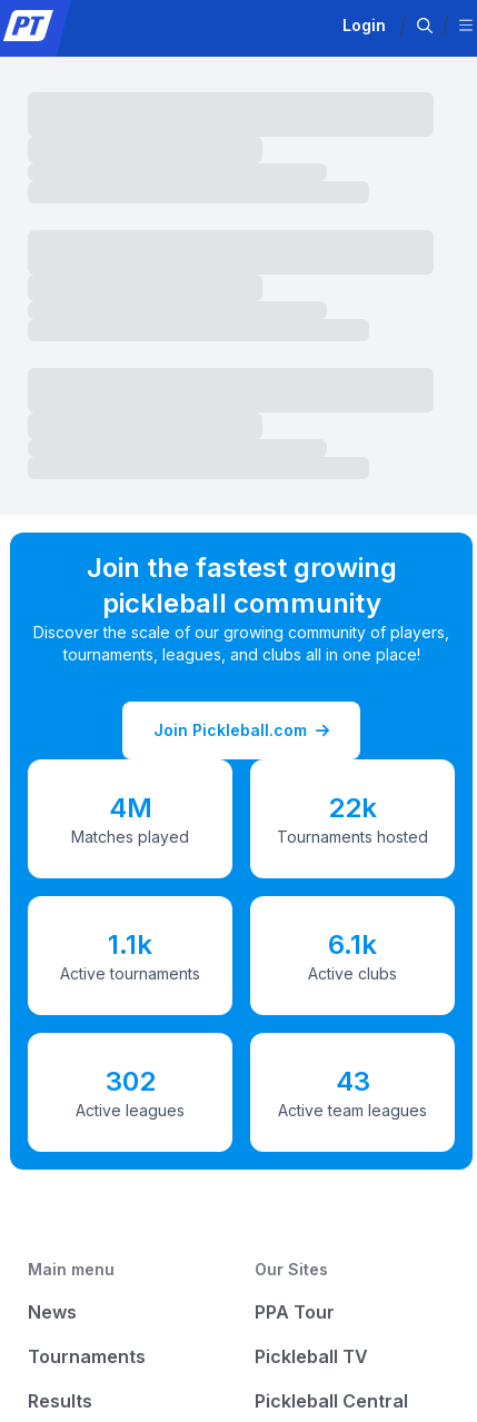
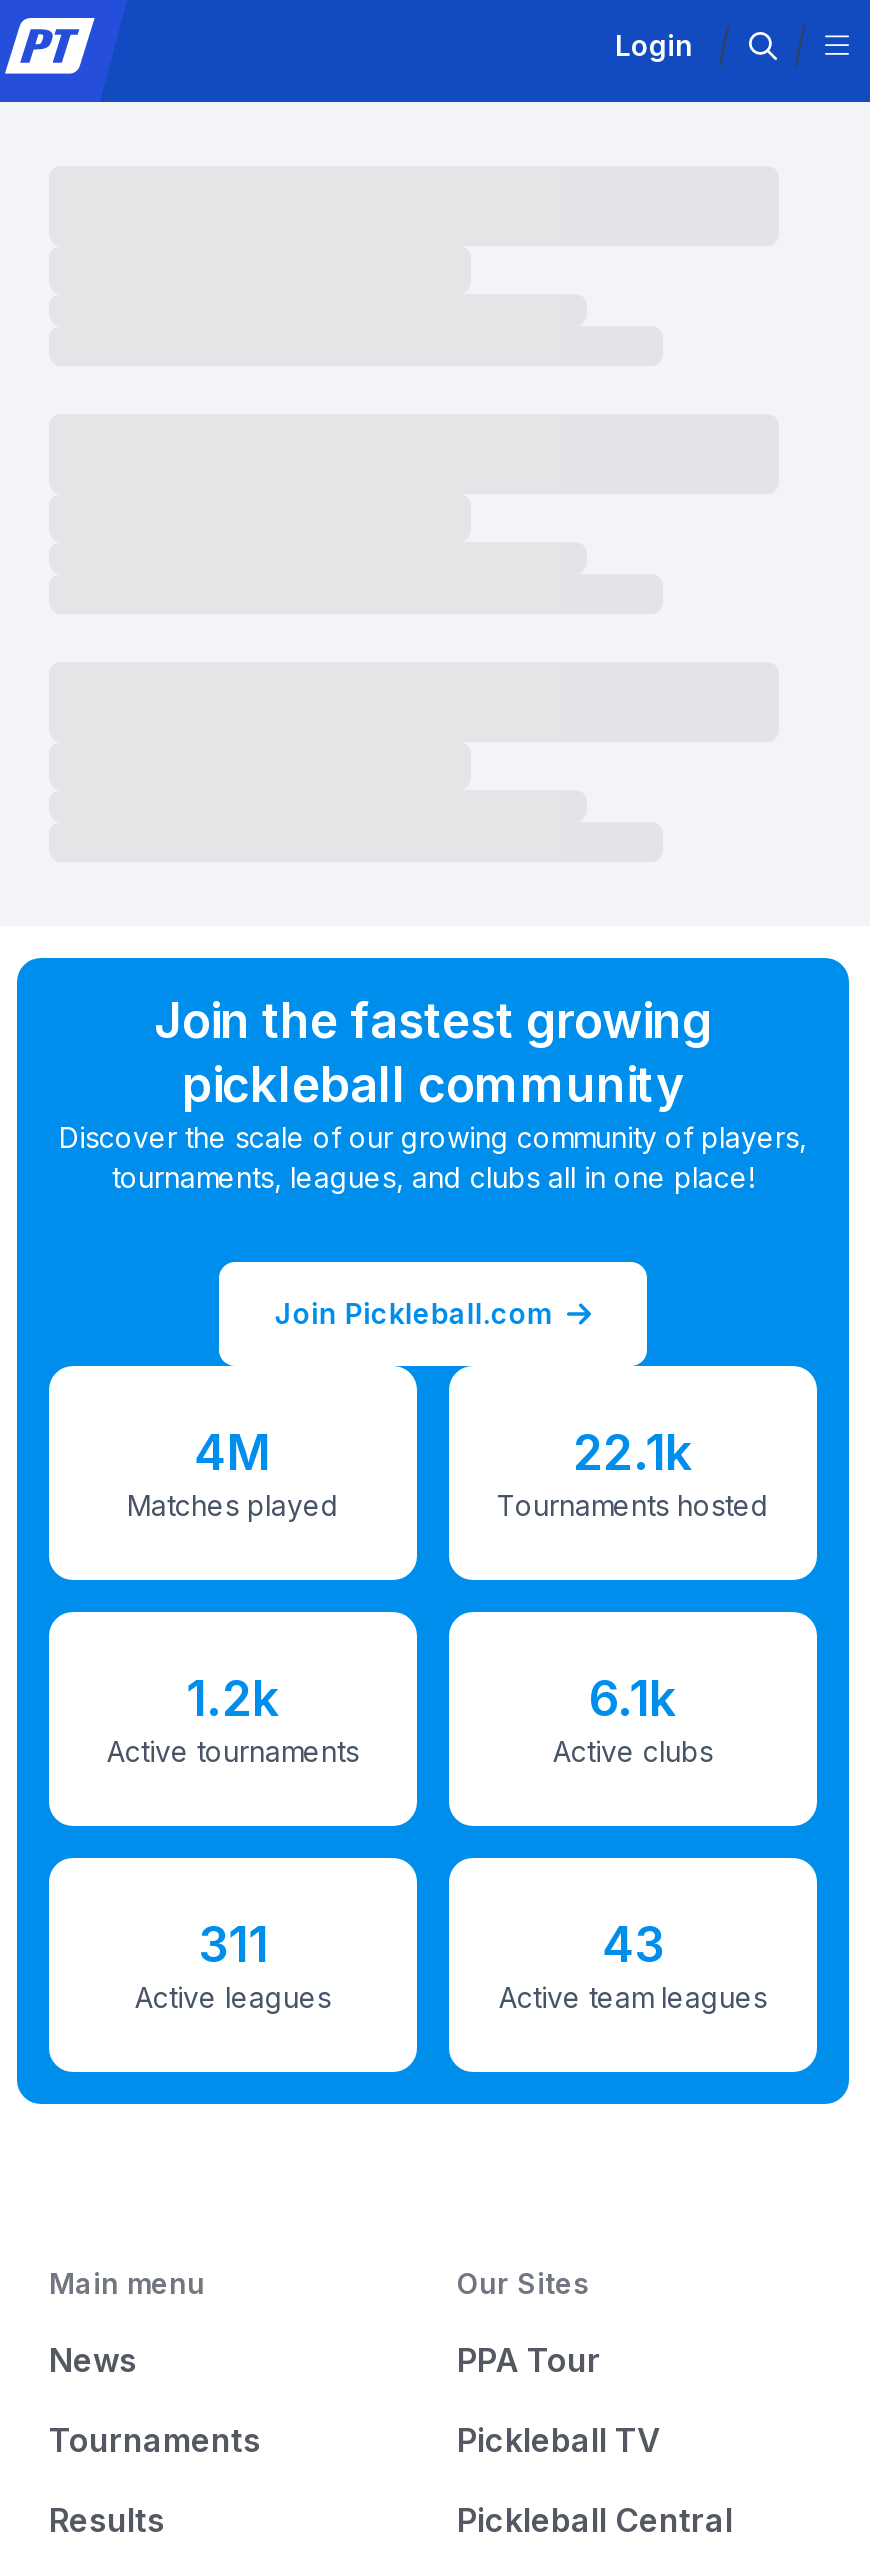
[328,791,377,823] 22k -> [573,1423,693,1481] 22.1k
[108,928,152,960] 1.1k -> [186,1669,280,1727] 1.2k
[105,1065,155,1097] 302 -> [198,1915,268,1973] 311

